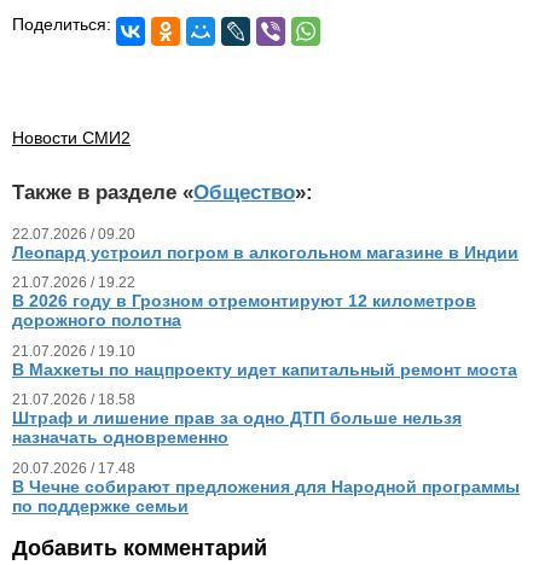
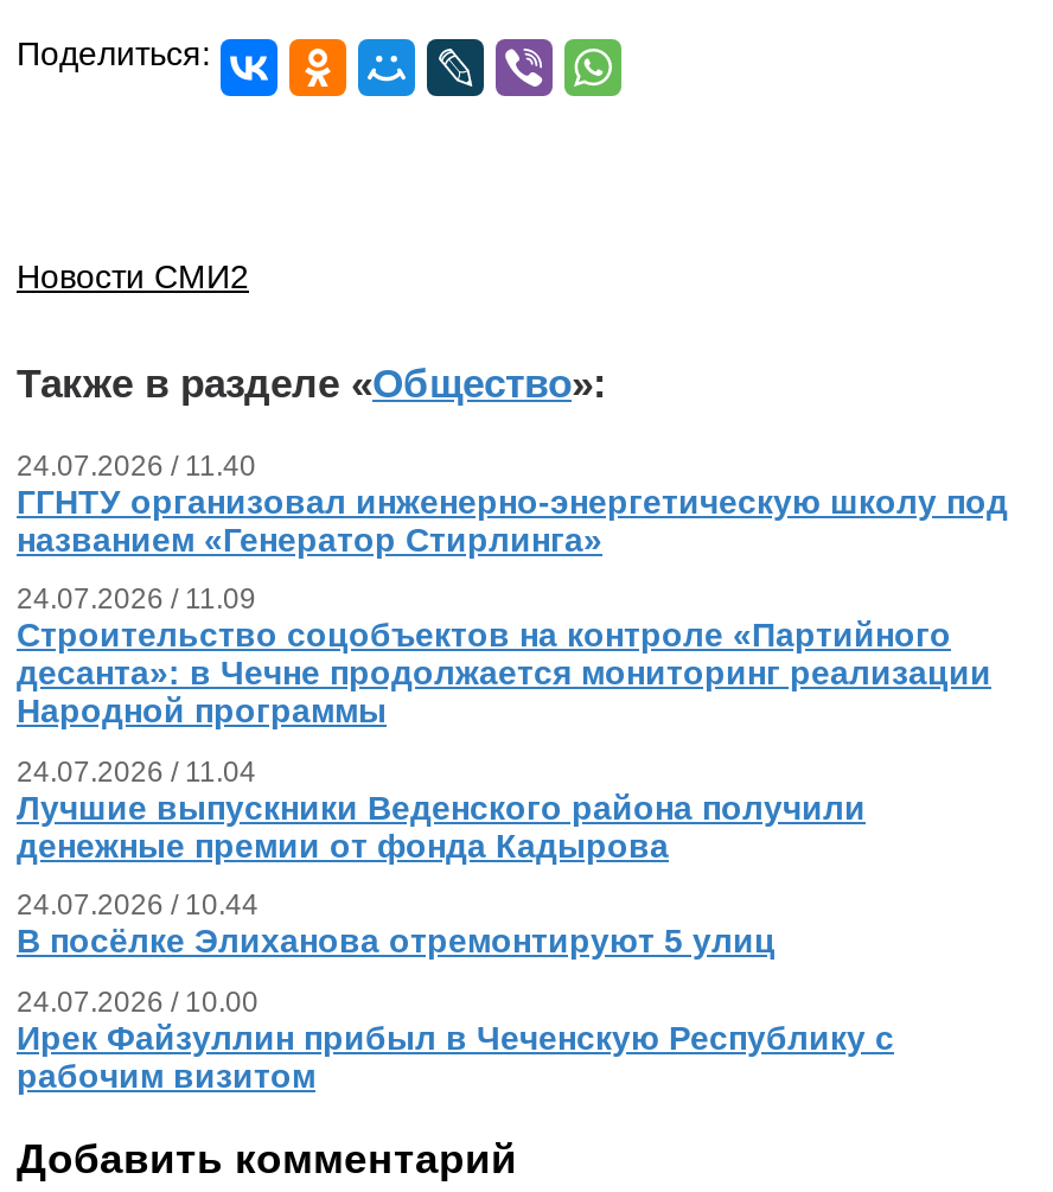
[12,226,518,262] 22.07.2026 / 09.20 | Леопард устроил погром в алкогольном магазине в Индии -> [17,450,1008,559] 24.07.2026 / 11.40 | ГГНТУ организовал инженерно‑энергетическую школу под | названием «Генератор Стирлинга»
[12,275,476,330] 21.07.2026 / 19.22 | В 2026 году в Грозном отремонтируют 12 километров | дорожного полотна -> [17,584,991,731] 24.07.2026 / 11.09 | Строительство соцобъектов на контроле «Партийного | десанта»: в Чечне продолжается мониторинг реализации | Народной программы
[12,343,517,379] 21.07.2026 / 19.10 | В Махкеты по нацпроекту идет капитальный ремонт моста -> [17,756,866,865] 24.07.2026 / 11.04 | Лучшие выпускники Веденского района получили | денежные премии от фонда Кадырова
[12,392,462,447] 21.07.2026 / 18.58 | Штраф и лишение прав за одно ДТП больше нельзя | назначать одновременно -> [17,890,776,961] 24.07.2026 / 10.44 | В посёлке Элиханова отремонтируют 5 улиц
[12,460,520,516] 20.07.2026 / 17.48 | В Чечне собирают предложения для Народной программы | по поддержке семьи -> [17,986,894,1095] 24.07.2026 / 10.00 | Ирек Файзуллин прибыл в Чеченскую Республику с | рабочим визитом

